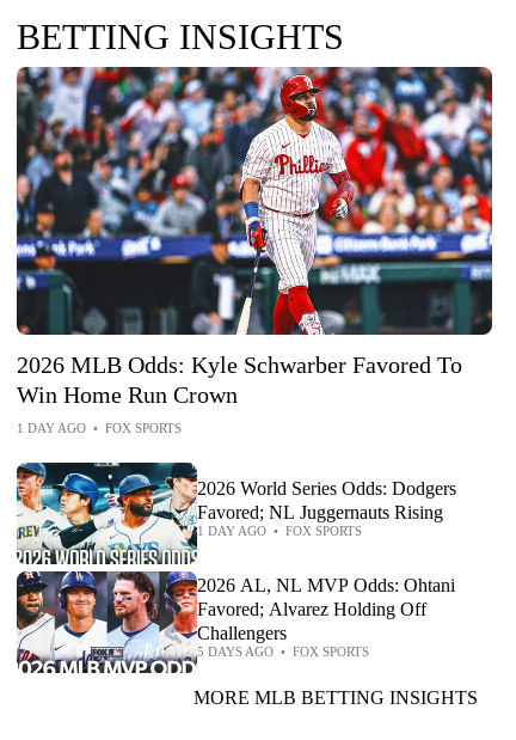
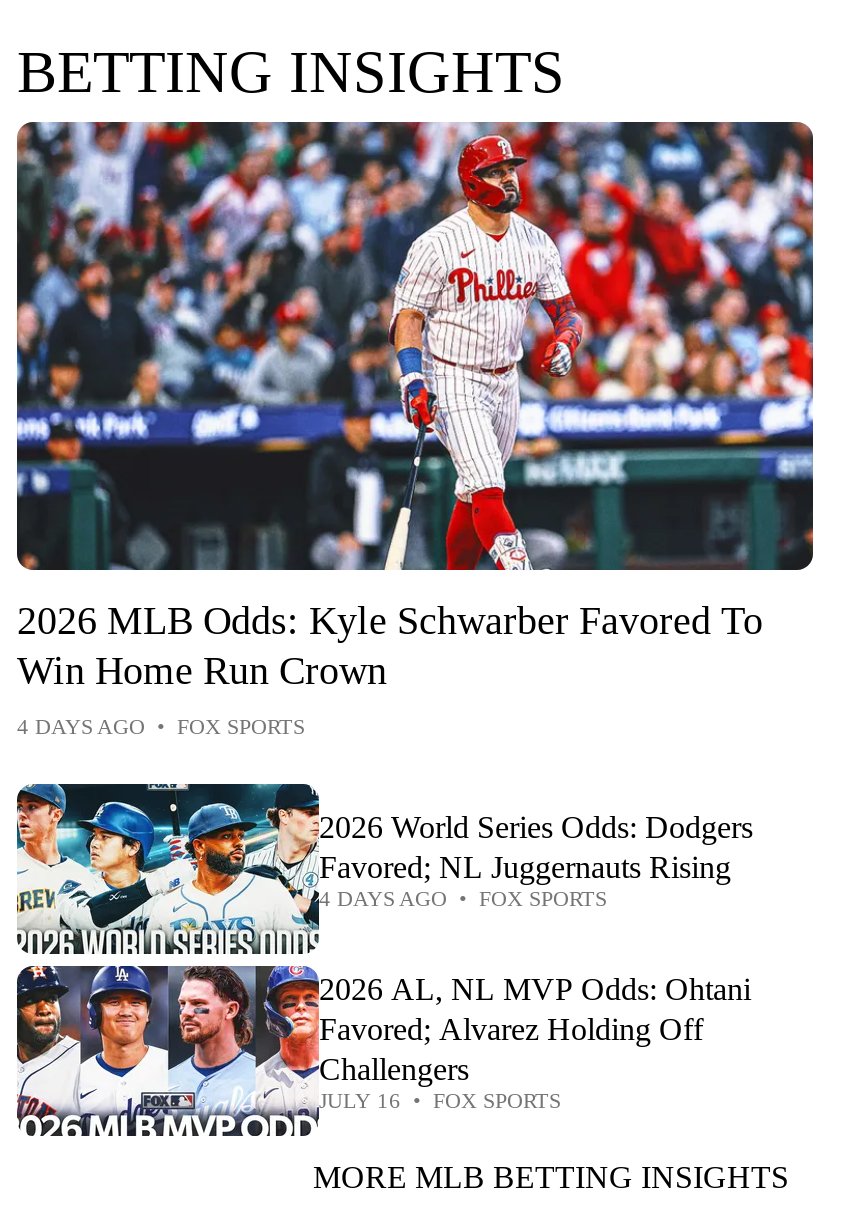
[17,420,182,435] 1 DAY AGO • FOX SPORTS -> [17,713,305,737] 4 DAYS AGO • FOX SPORTS
[197,523,362,537] 1 DAY AGO • FOX SPORTS -> [319,885,607,909] 4 DAYS AGO • FOX SPORTS
[197,644,369,658] 5 DAYS AGO • FOX SPORTS -> [319,1087,561,1111] JULY 16 • FOX SPORTS

